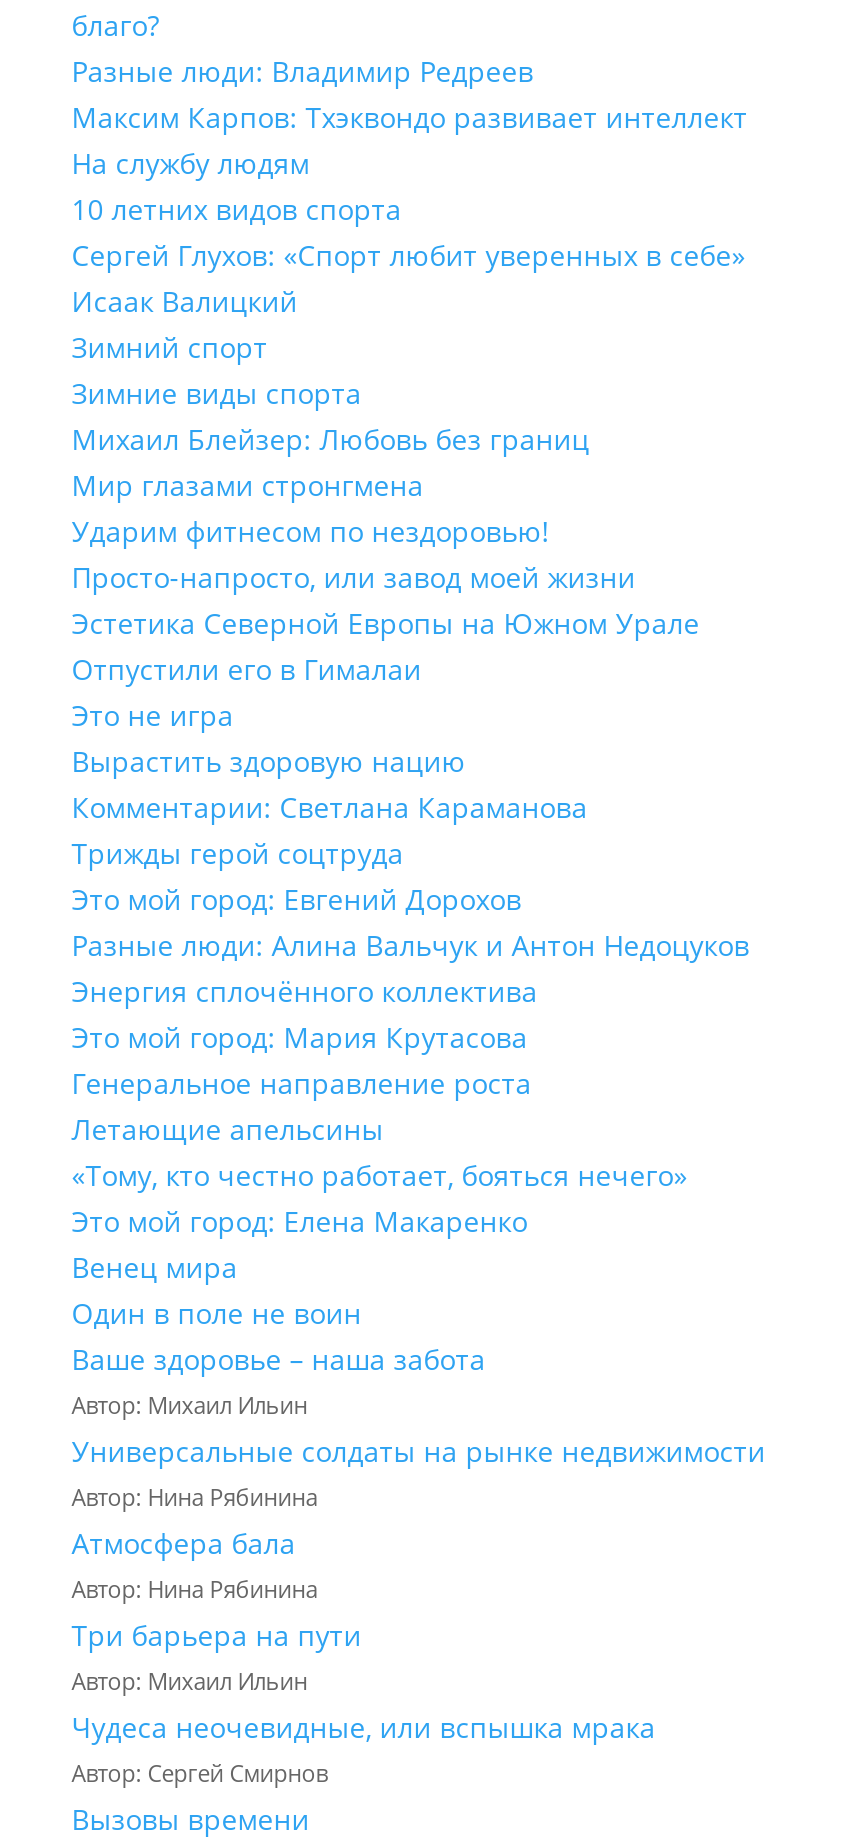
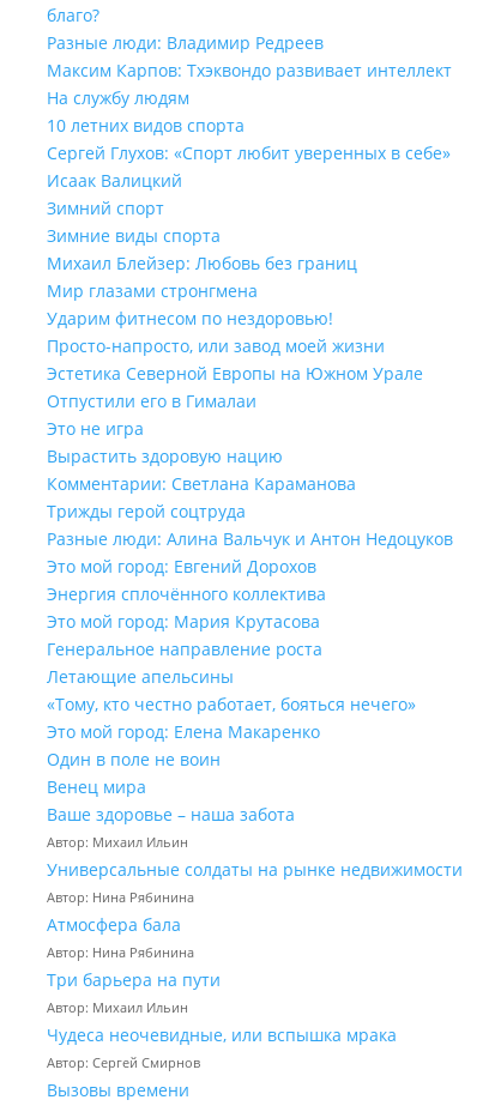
moved [72,880,522,918] -> [47,555,316,578]: Это мой город: Евгений Дорохов
moved [72,926,750,964] -> [47,527,453,550]: Разные люди: Алина Вальчук и Антон Недоцуков
moved [72,1248,238,1286] -> [47,775,146,798]: Венец мира
moved [72,1294,362,1332] -> [47,748,220,770]: Один в поле не воин

